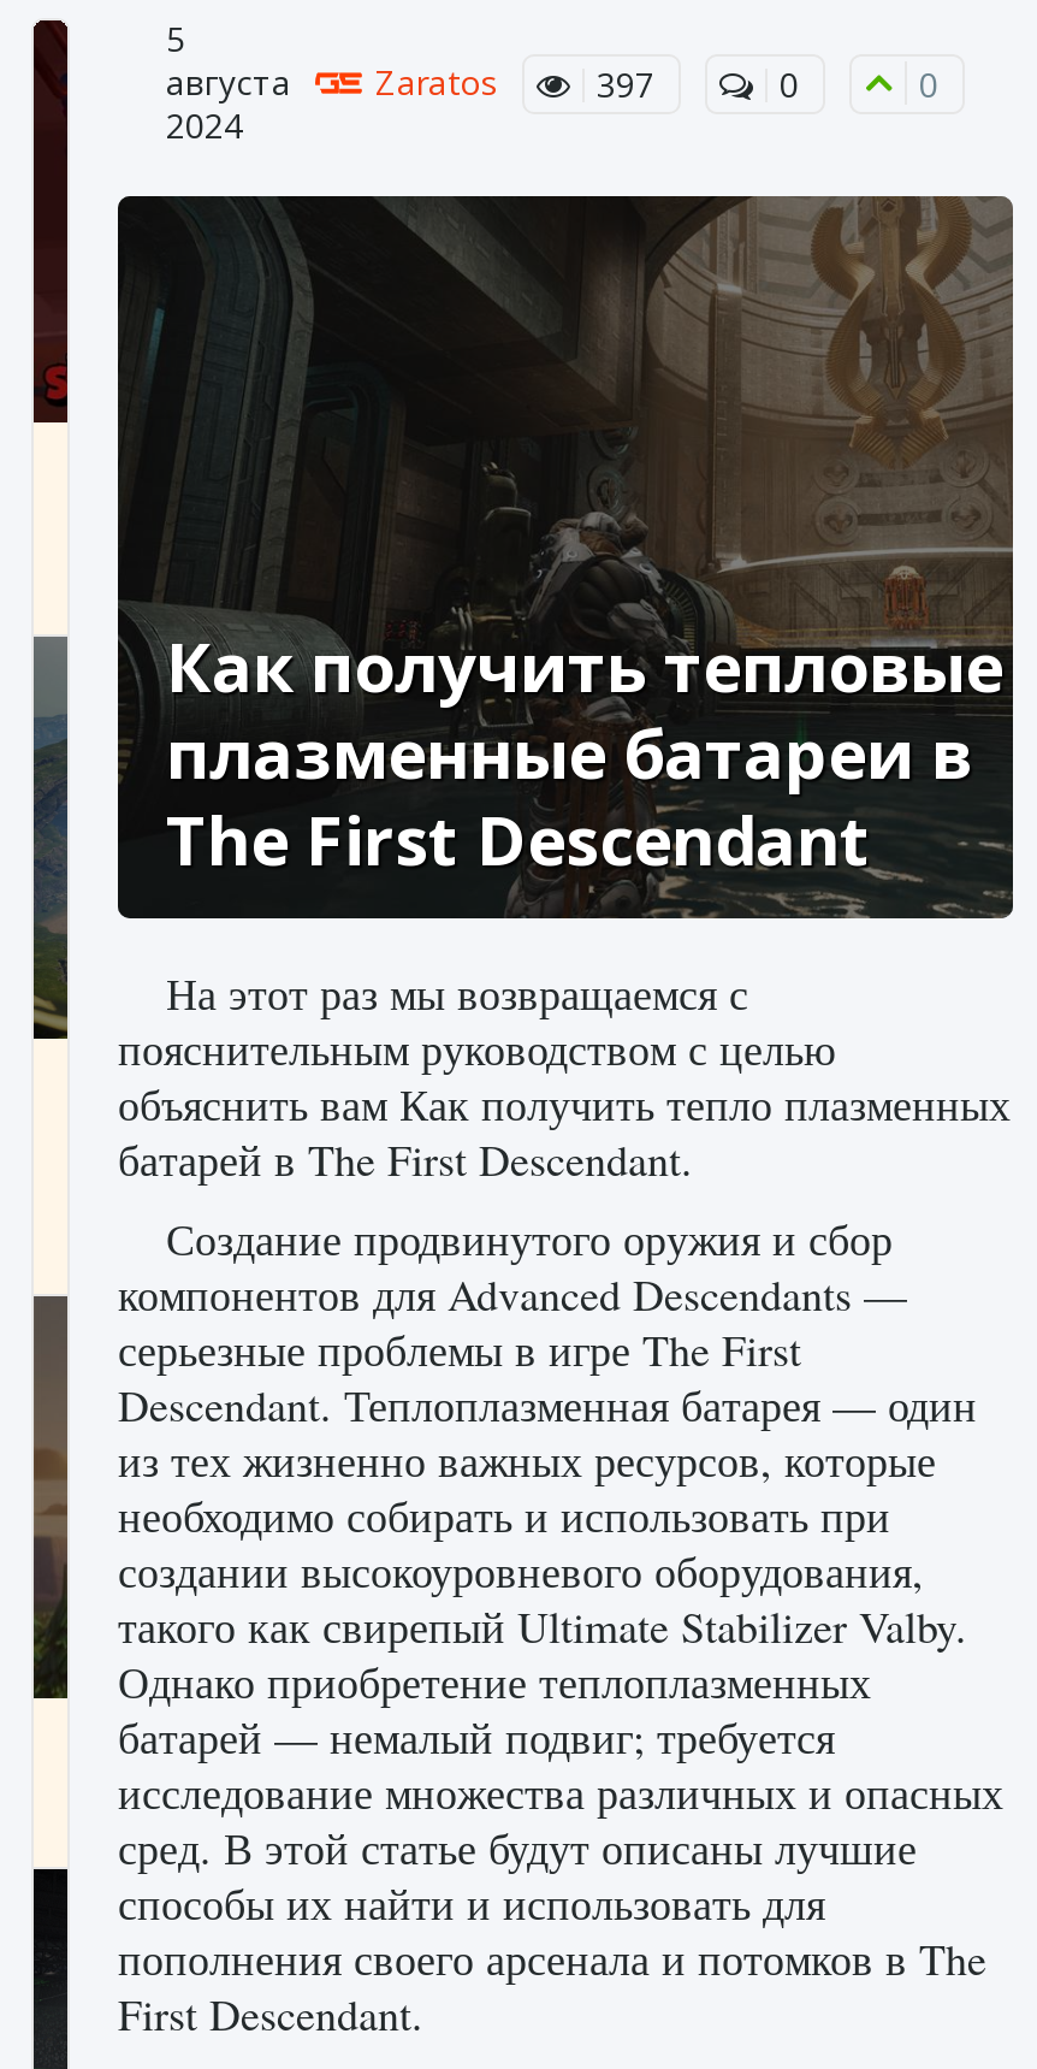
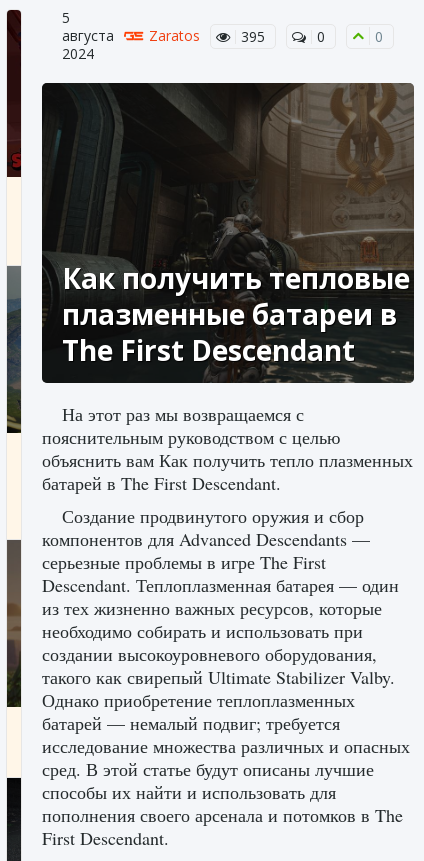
[597,60,654,106] 397 -> [241,26,265,45] 395

